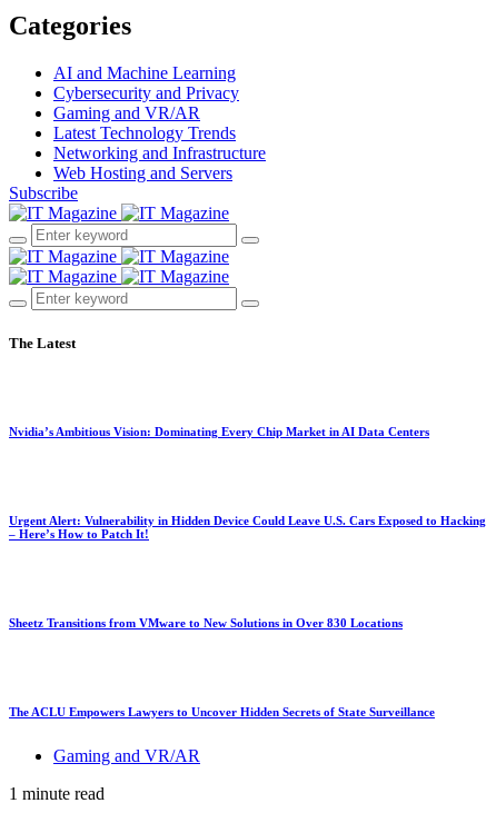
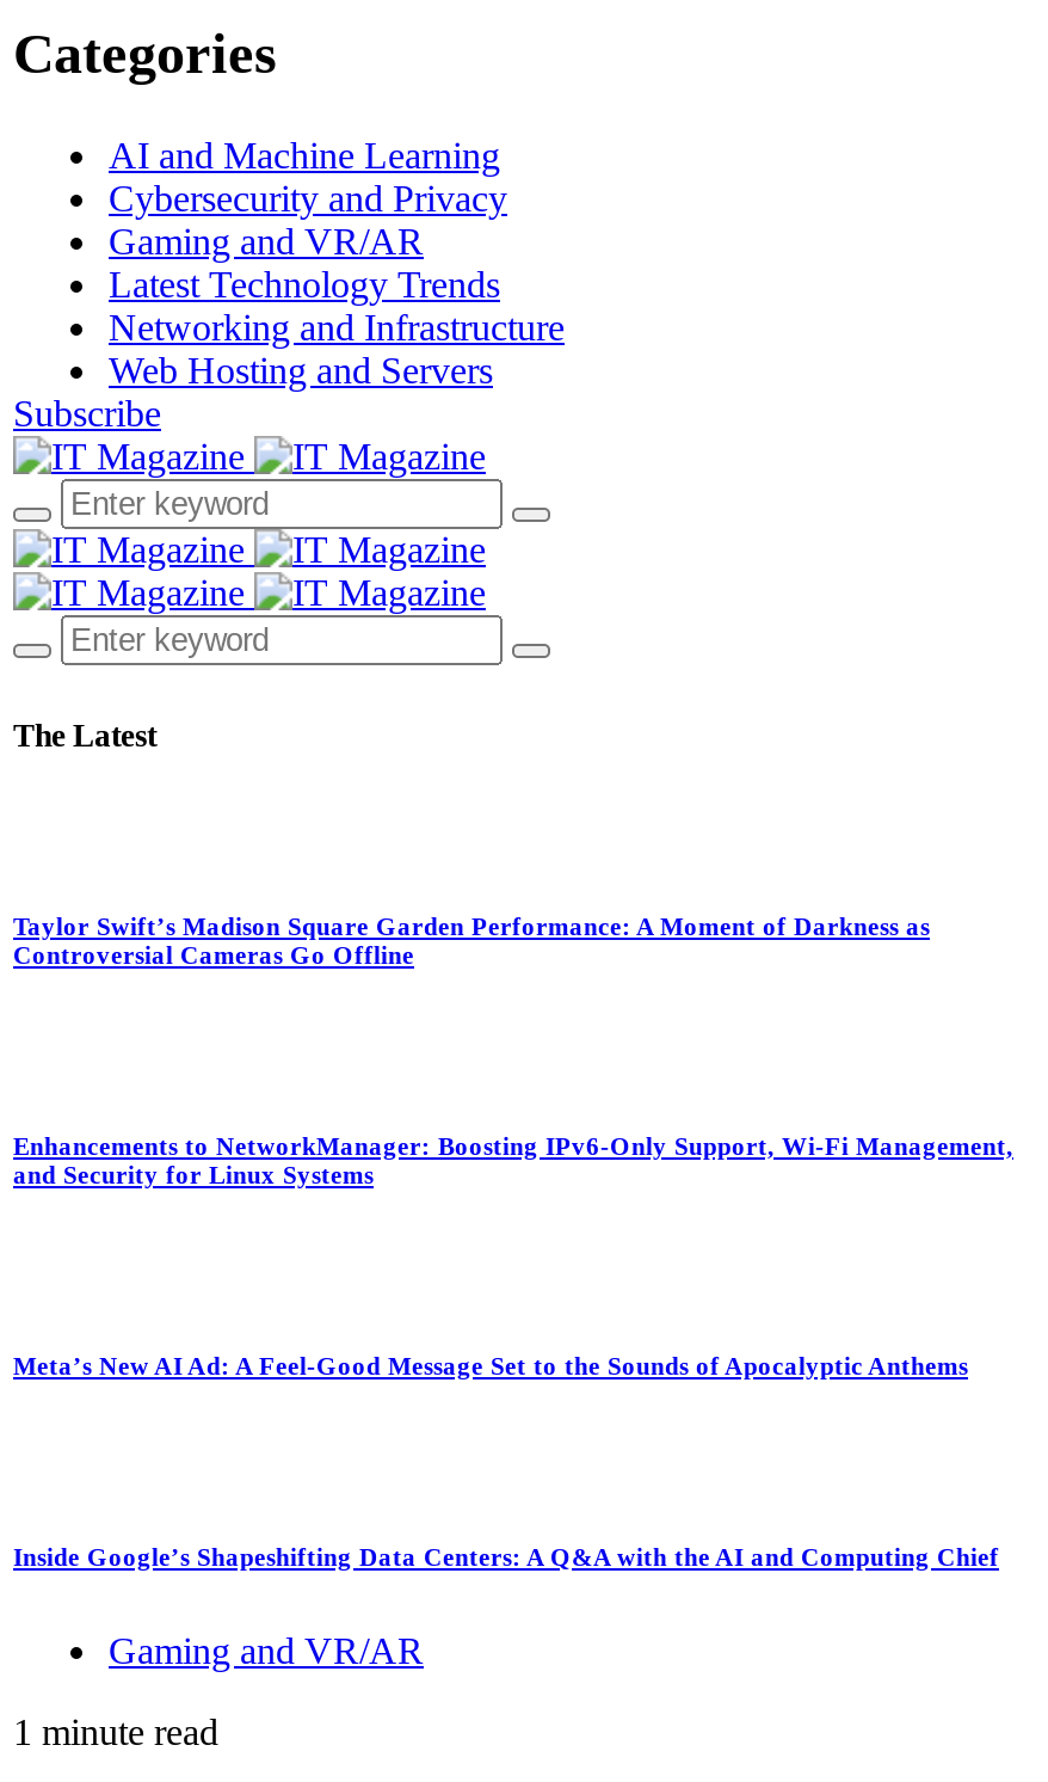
[9,425,429,438] Nvidia’s Ambitious Vision: Dominating Every Chip Market in AI Data Centers -> [13,911,930,968] Taylor Swift’s Madison Square Garden Performance: A Moment of Darkness as | Controversial Cameras Go Offline
[9,514,486,540] Urgent Alert: Vulnerability in Hidden Device Could Leave U.S. Cars Exposed to Hacking | – Here’s How to Patch It! -> [13,1131,1013,1188] Enhancements to NetworkManager: Boosting IPv6-Only Support, Wi-Fi Management, | and Security for Linux Systems
[9,616,403,629] Sheetz Transitions from VMware to New Solutions in Over 830 Locations -> [13,1350,968,1379] Meta’s New AI Ad: A Feel-Good Message Set to the Sounds of Apocalyptic Anthems
[9,705,435,718] The ACLU Empowers Lawyers to Uncover Hidden Secrets of State Surveillance -> [13,1541,999,1570] Inside Google’s Shapeshifting Data Centers: A Q&A with the AI and Computing Chief

